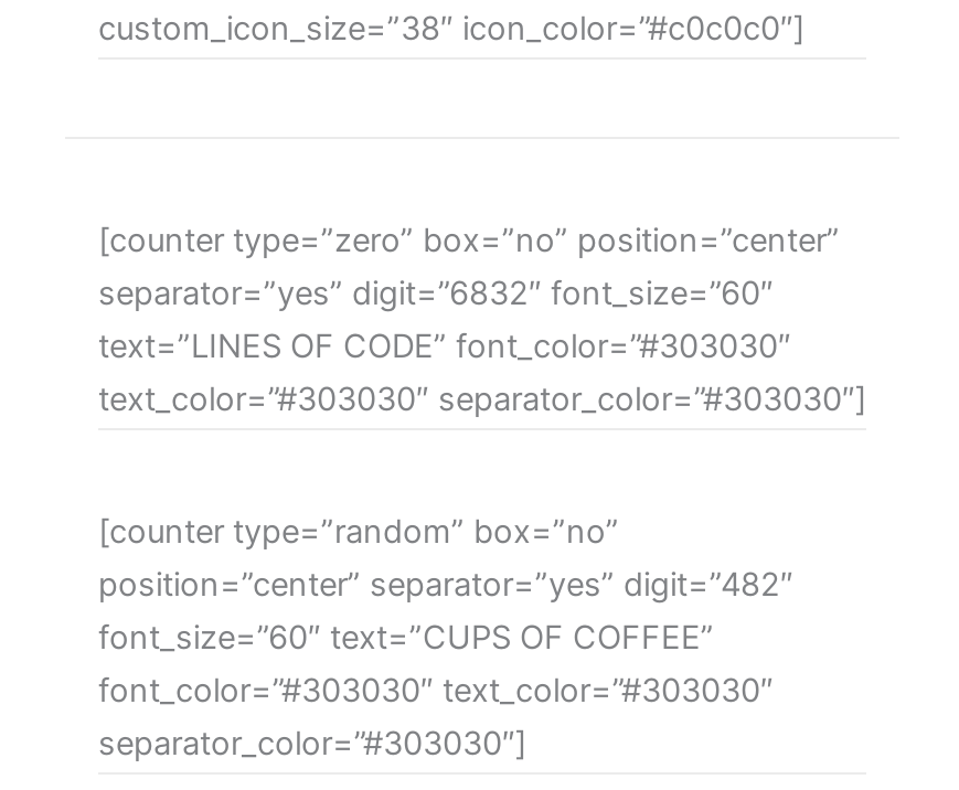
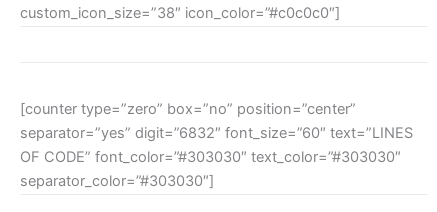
[98,274,866,711] separator=”yes” digit=”6832″ font_size=”60″ | text=”LINES OF CODE” font_color=”#303030″ | text_color=”#303030″ separator_color=”#303030″] | [counter type=”random” box=”no” | position=”center” separator=”yes” digit=”482″ | font_size=”60″ text=”CUPS OF COFFEE” | font_color=”#303030″ text_color=”#303030″ -> [20,124,413,166] separator=”yes” digit=”6832″ font_size=”60″ text=”LINES | OF CODE” font_color=”#303030″ text_color=”#303030″

